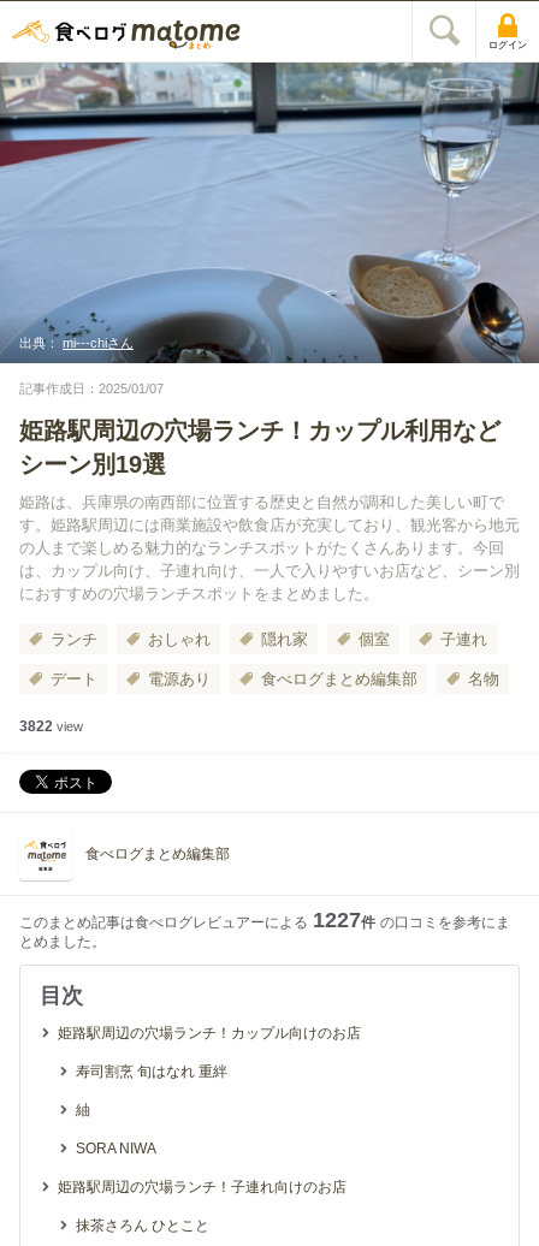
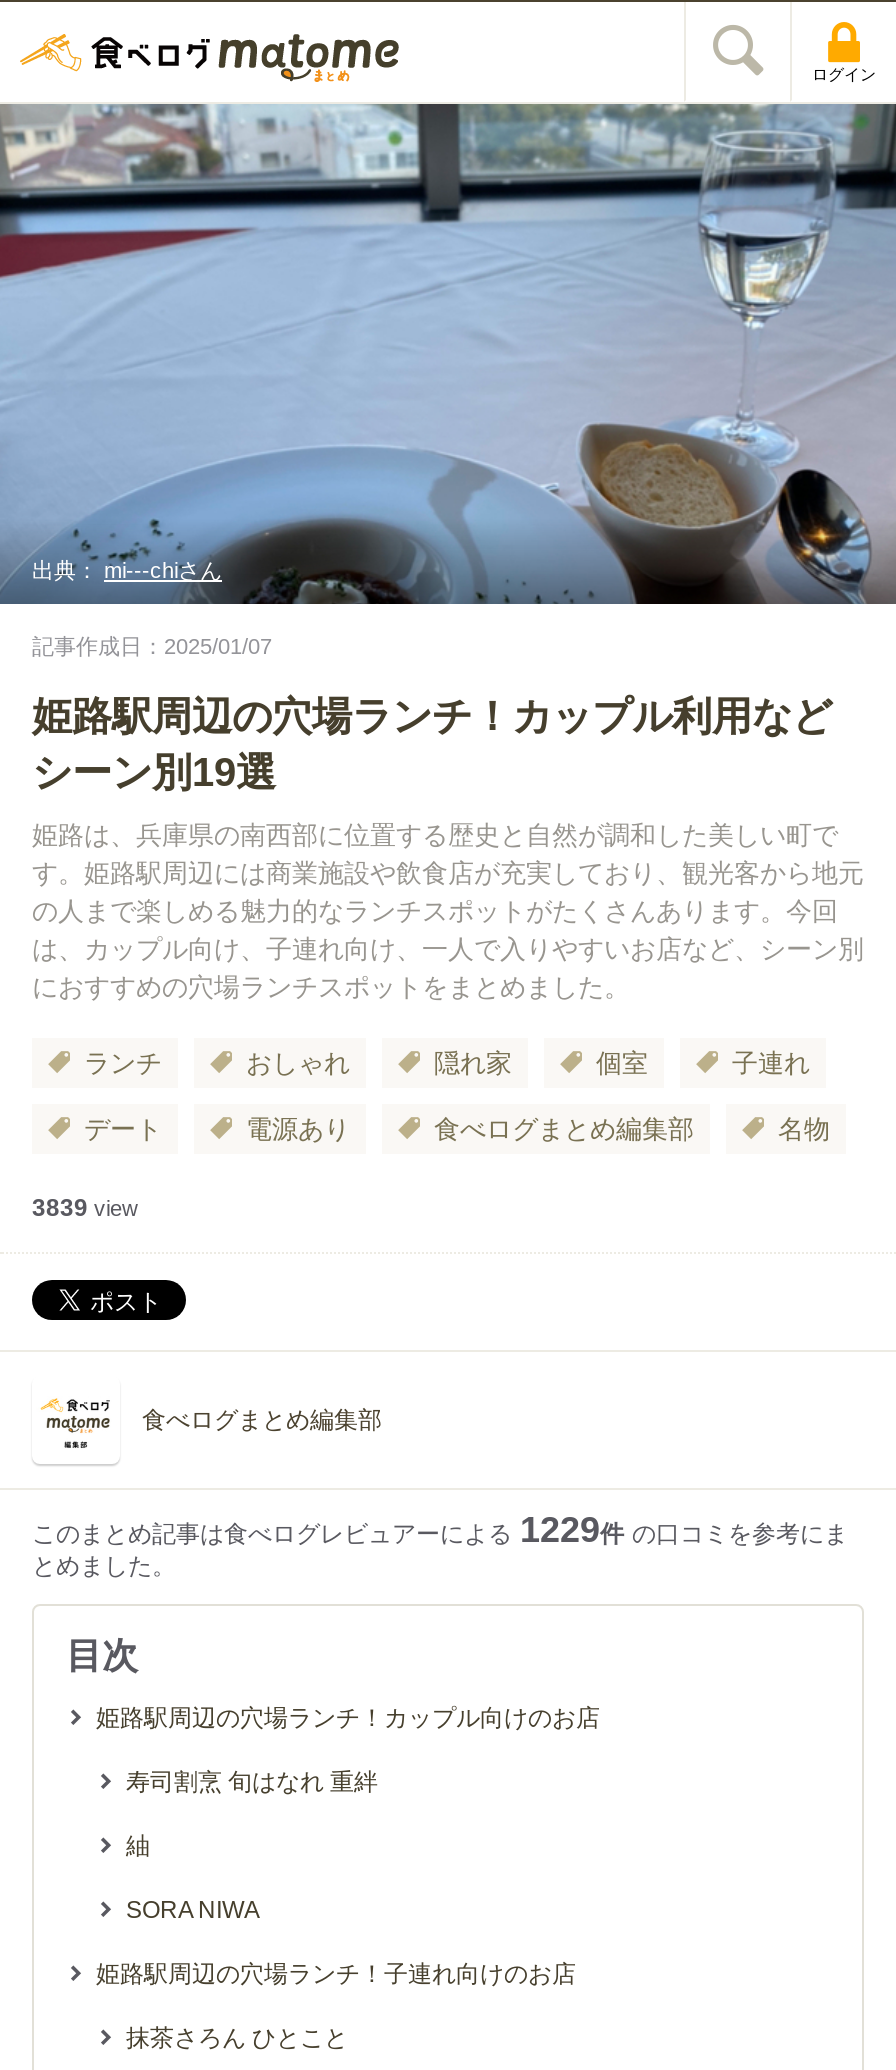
[19,718,83,735] 3822 view -> [32,1194,138,1222] 3839 view
[19,908,510,932] このまとめ記事は食べログレビュアーによる 1227件 の口コミを参考にま -> [32,1510,848,1550] このまとめ記事は食べログレビュアーによる 1229件 の口コミを参考にま

